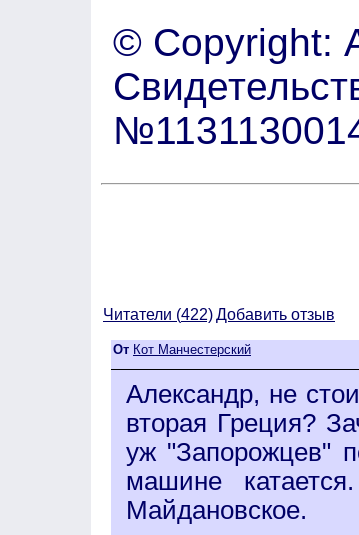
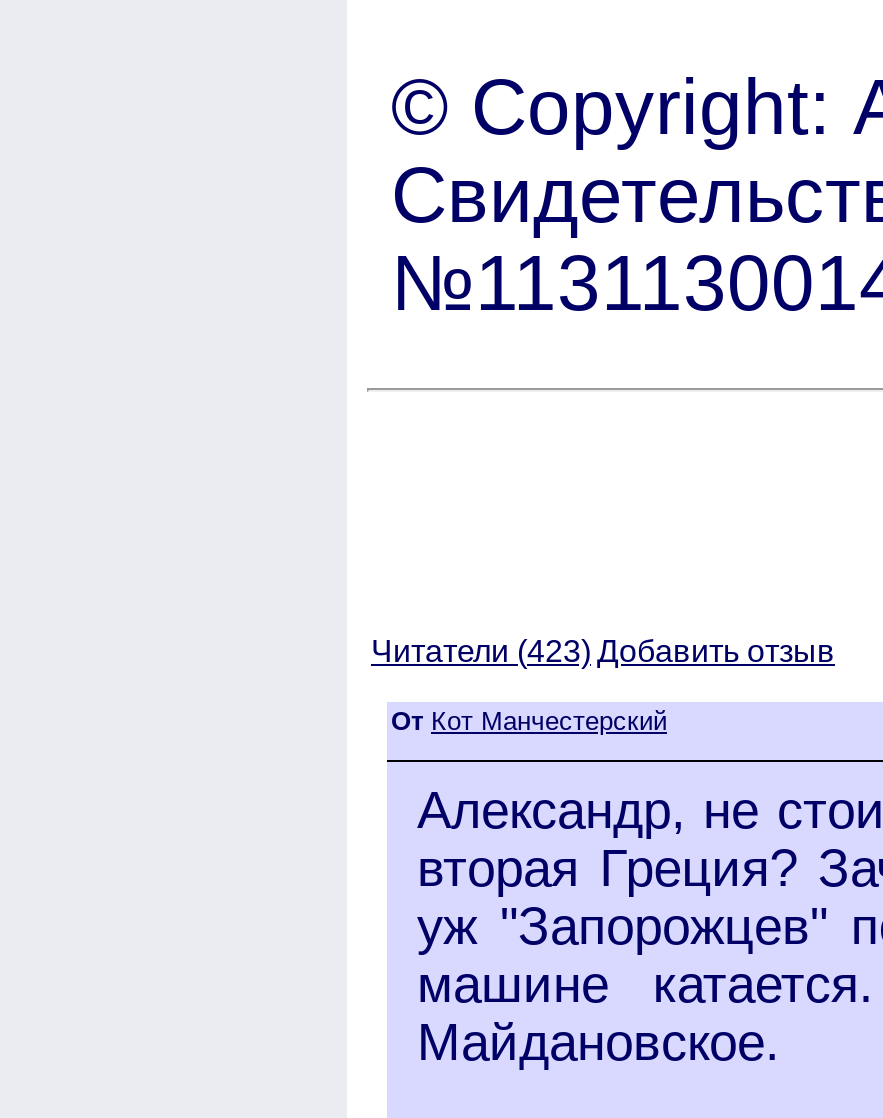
[103,306,335,323] Читатели (422) Добавить отзыв -> [371,633,835,667] Читатели (423) Добавить отзыв

